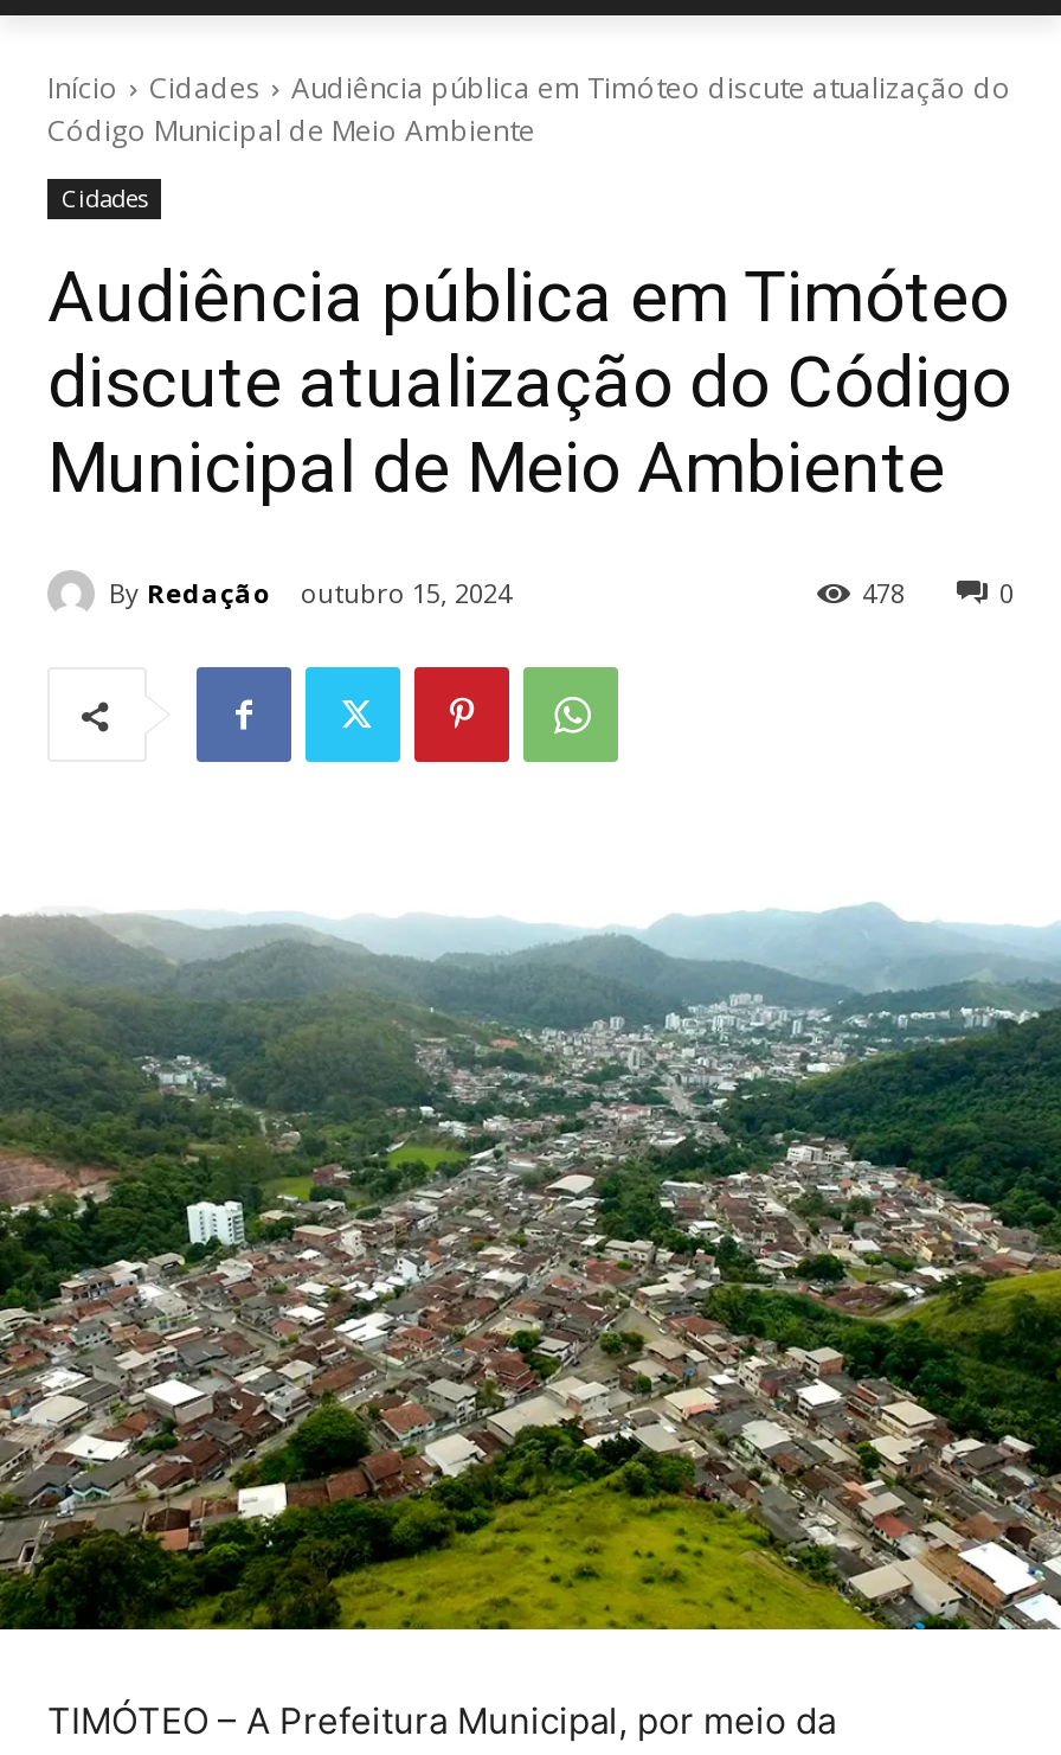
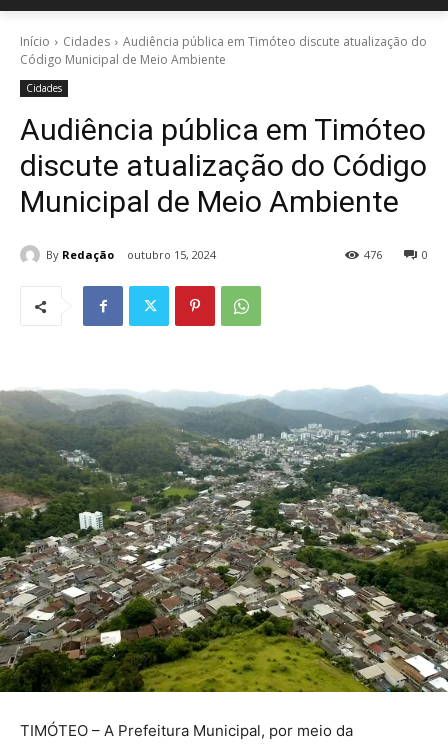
[862,575,905,611] 478 -> [364,247,382,262] 476

